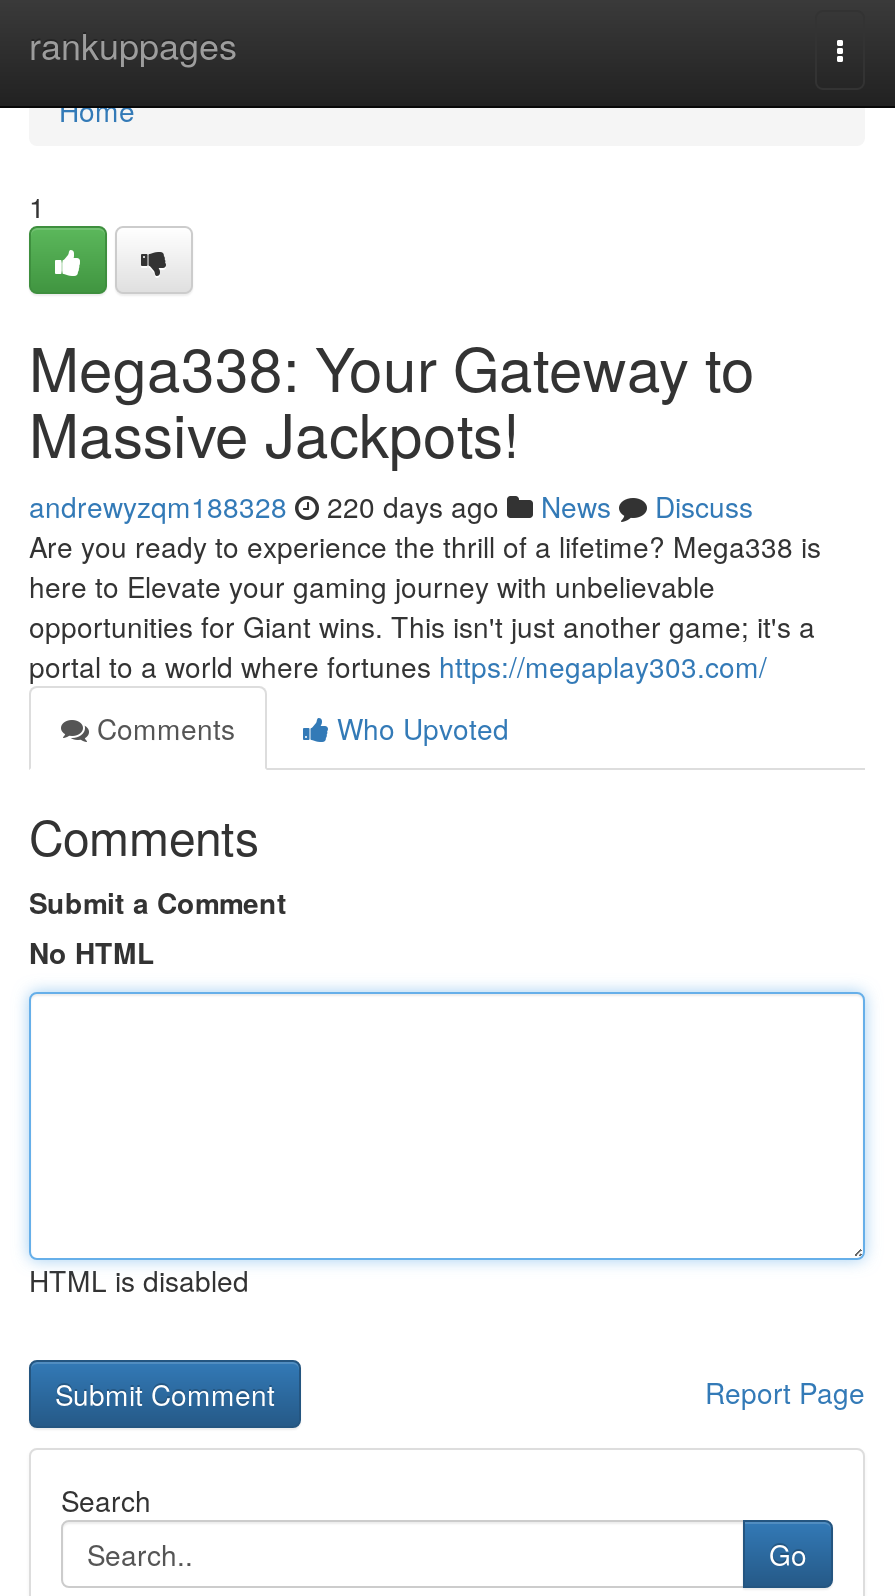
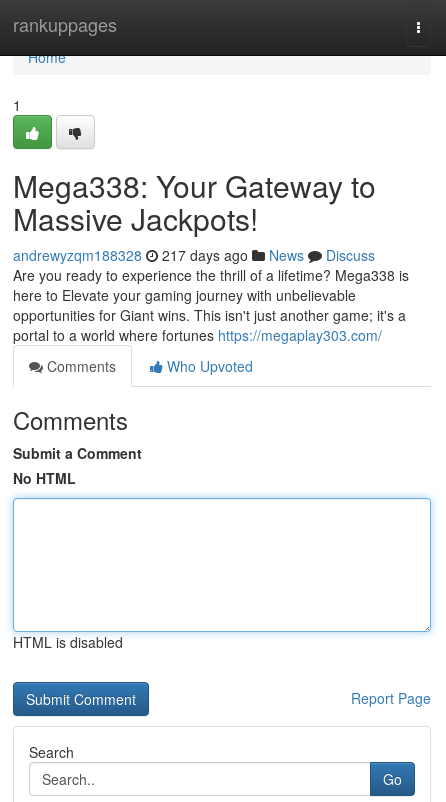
[29,486,753,526] andrewyzqm188328 220 days ago News Discuss -> [13,245,375,265] andrewyzqm188328 217 days ago News Discuss

